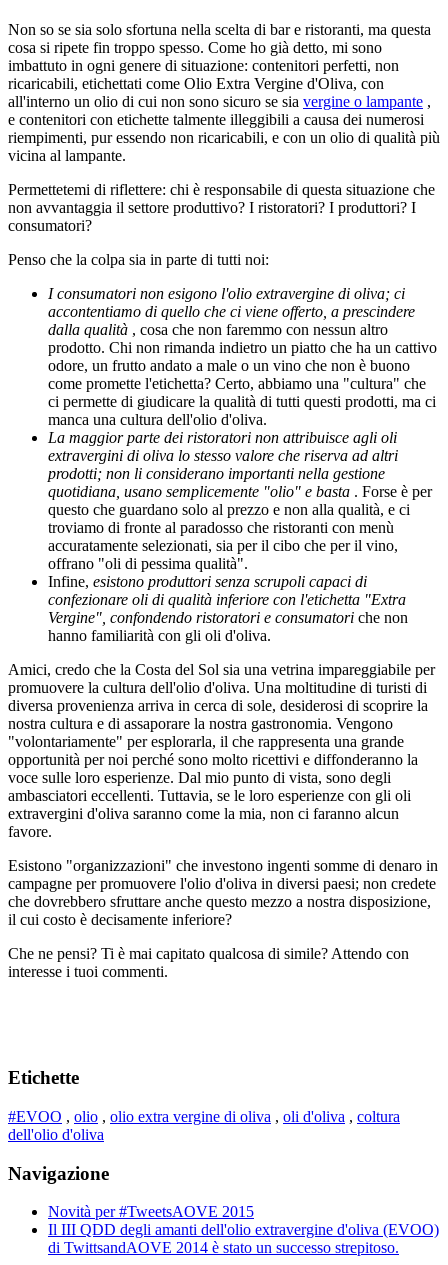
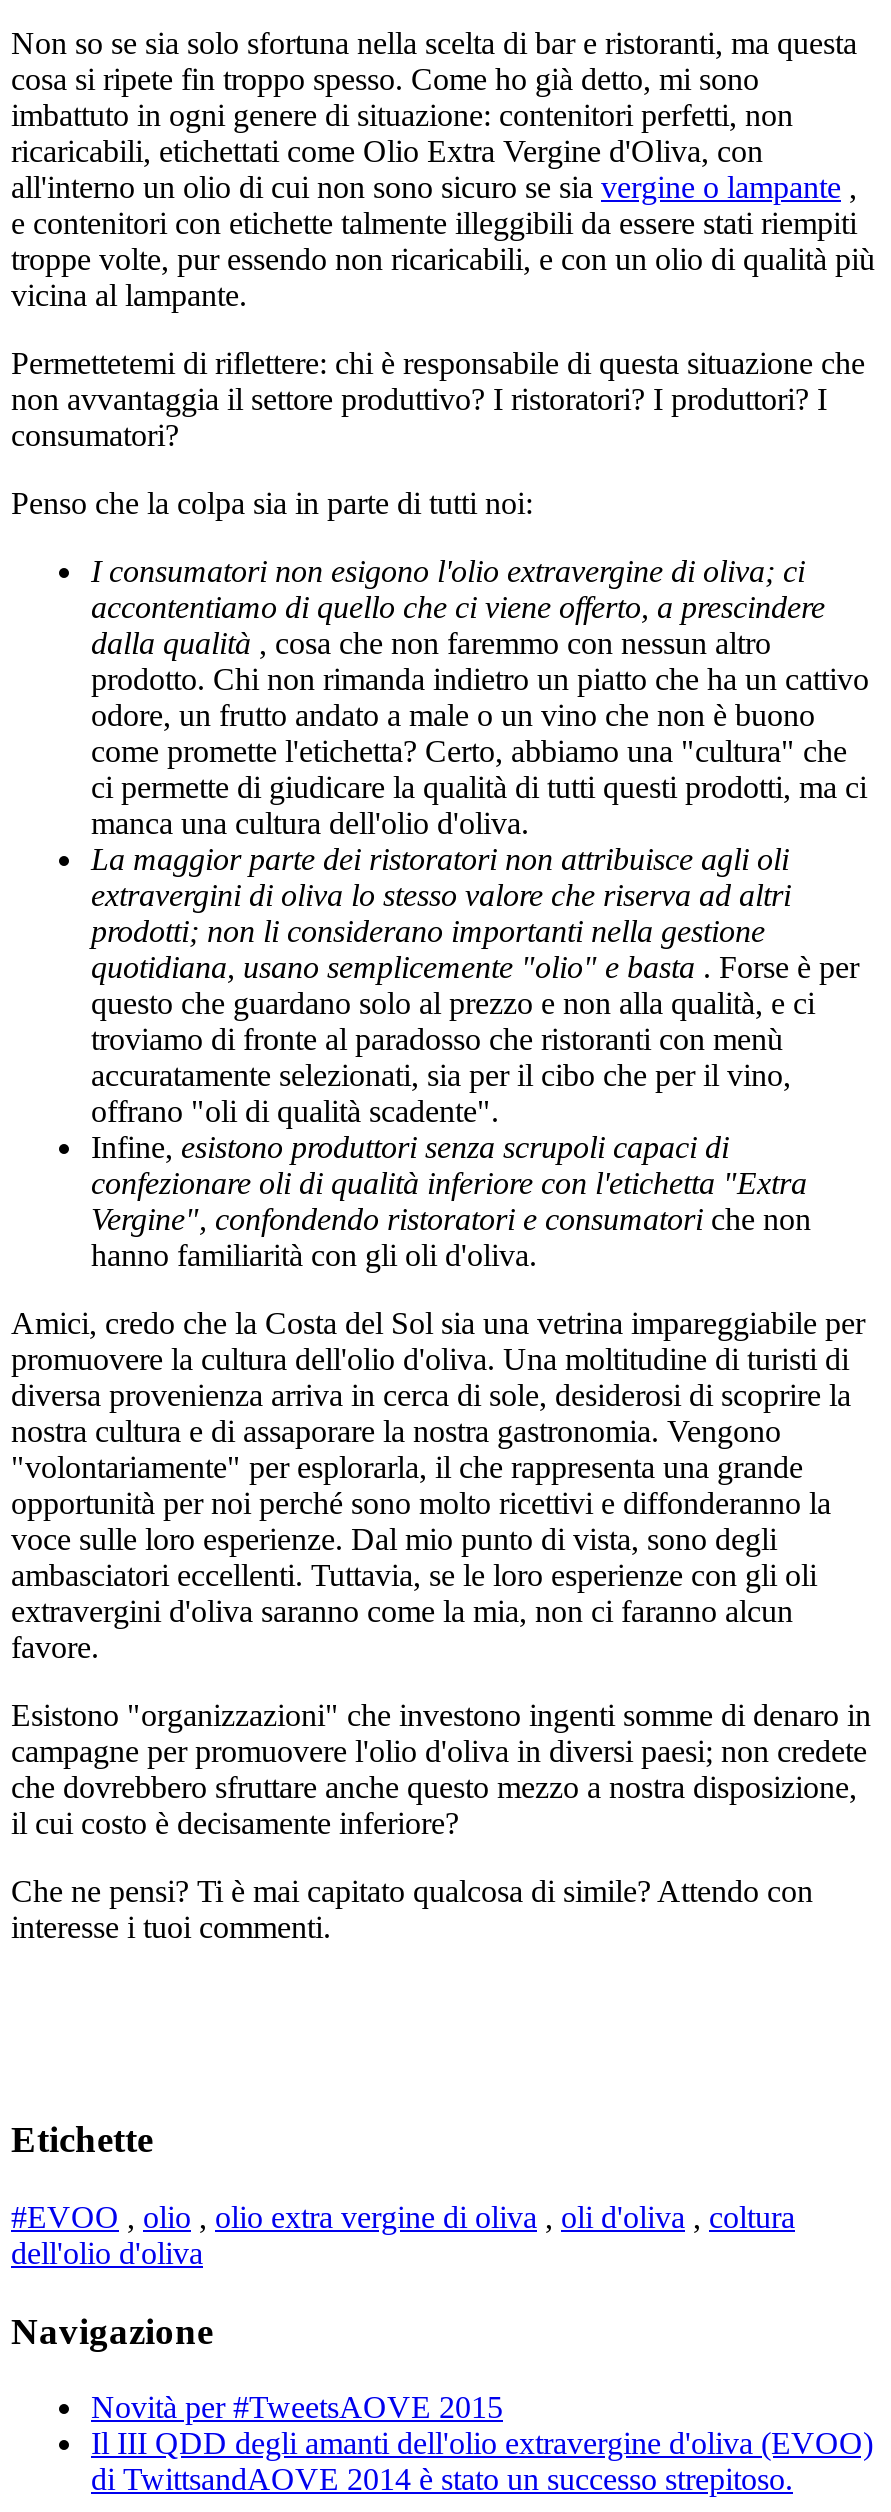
[8,111,440,146] e contenitori con etichette talmente illeggibili a causa dei numerosi | riempimenti, pur essendo non ricaricabili, e con un olio di qualità più -> [11,205,875,275] e contenitori con etichette talmente illeggibili da essere stati riempiti | troppe volte, pur essendo non ricaricabili, e con un olio di qualità più
[48,555,248,572] offrano "oli di pessima qualità". -> [91,1093,499,1127] offrano "oli di qualità scadente".

